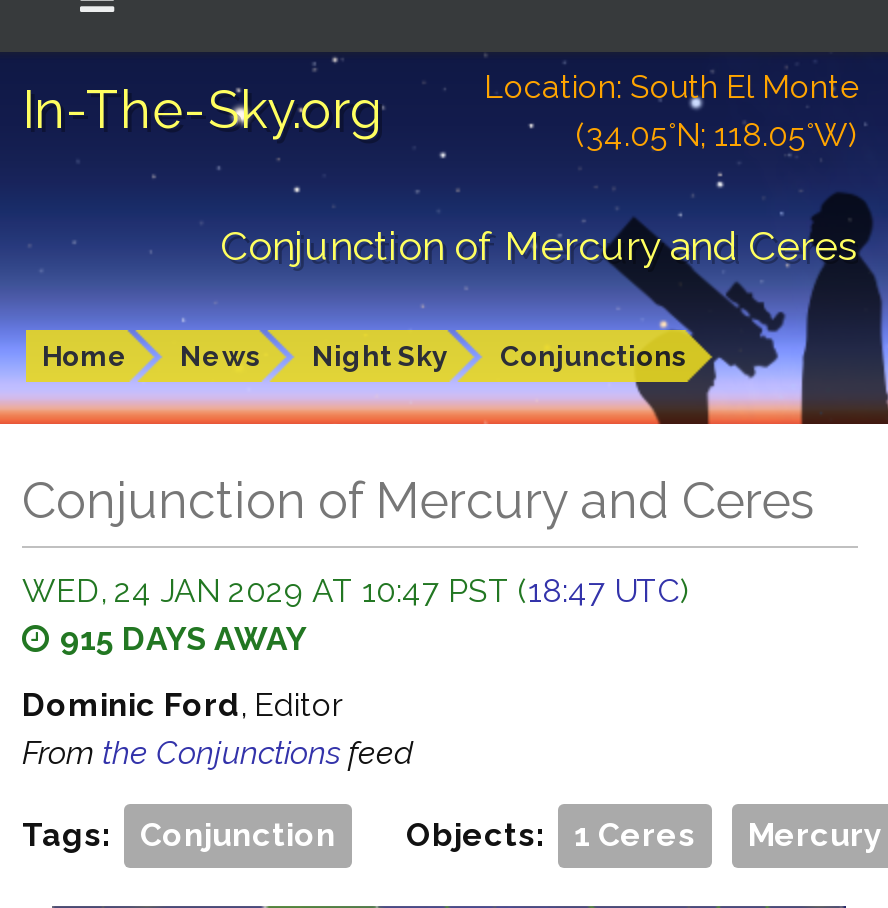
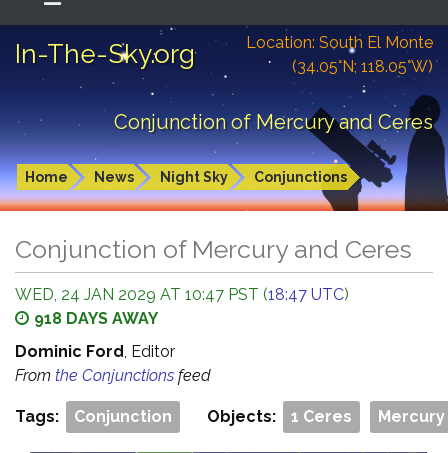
[60,620,306,658] 915 DAYS AWAY -> [34,309,158,328] 918 DAYS AWAY

